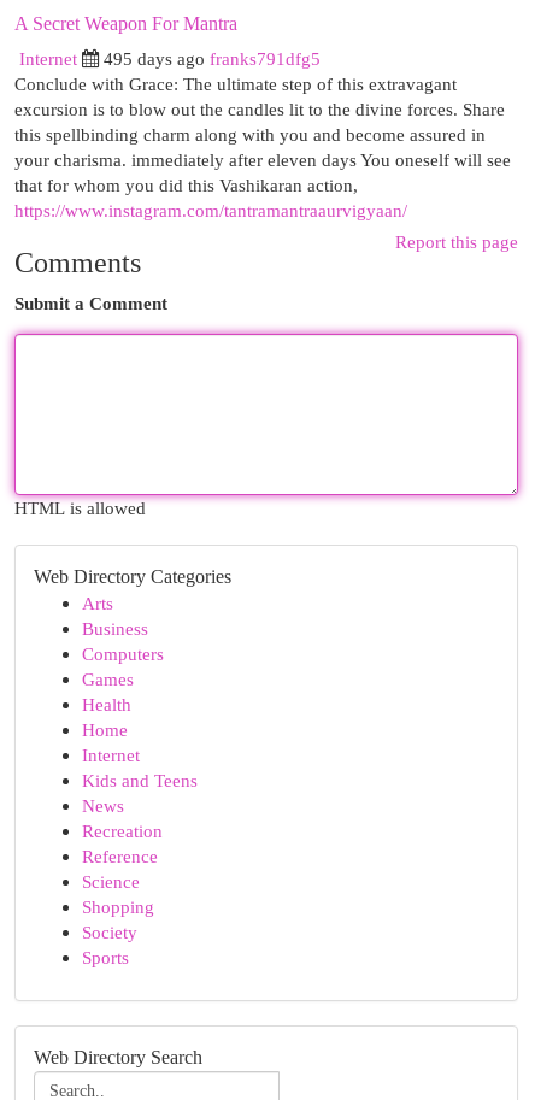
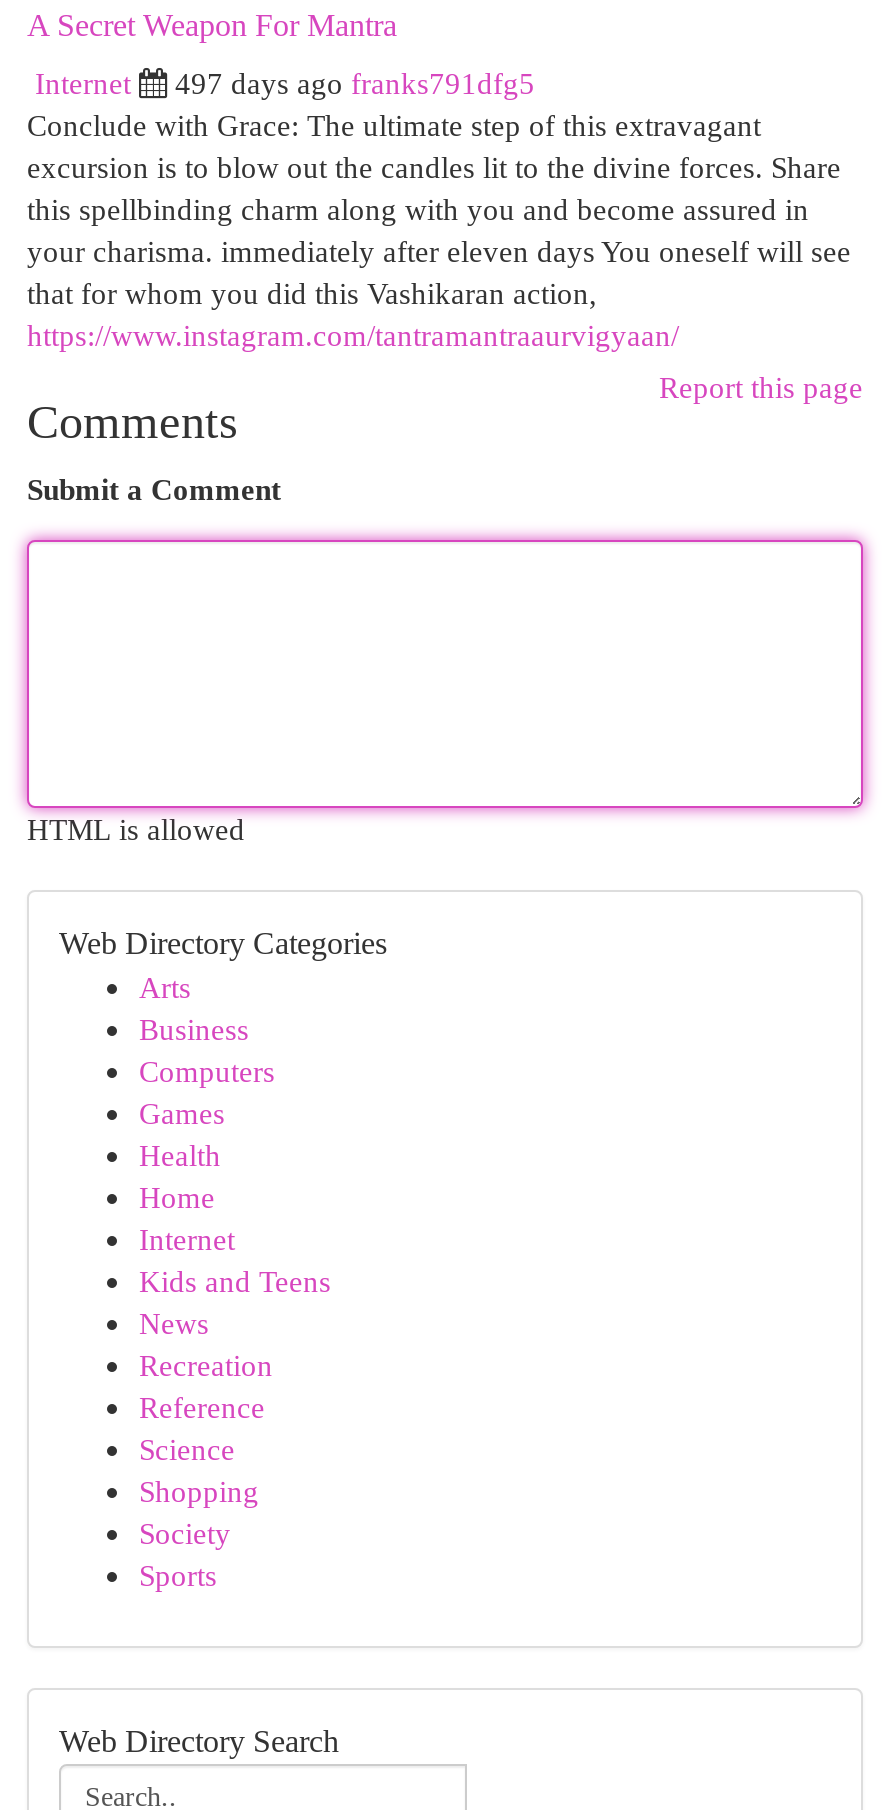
[104,48,321,69] 495 days ago franks791dfg5 -> [175,66,535,100] 497 days ago franks791dfg5

